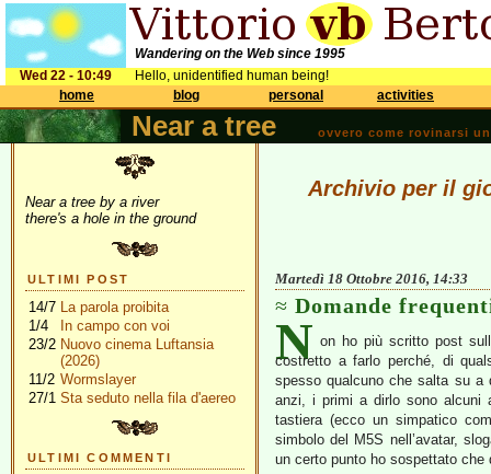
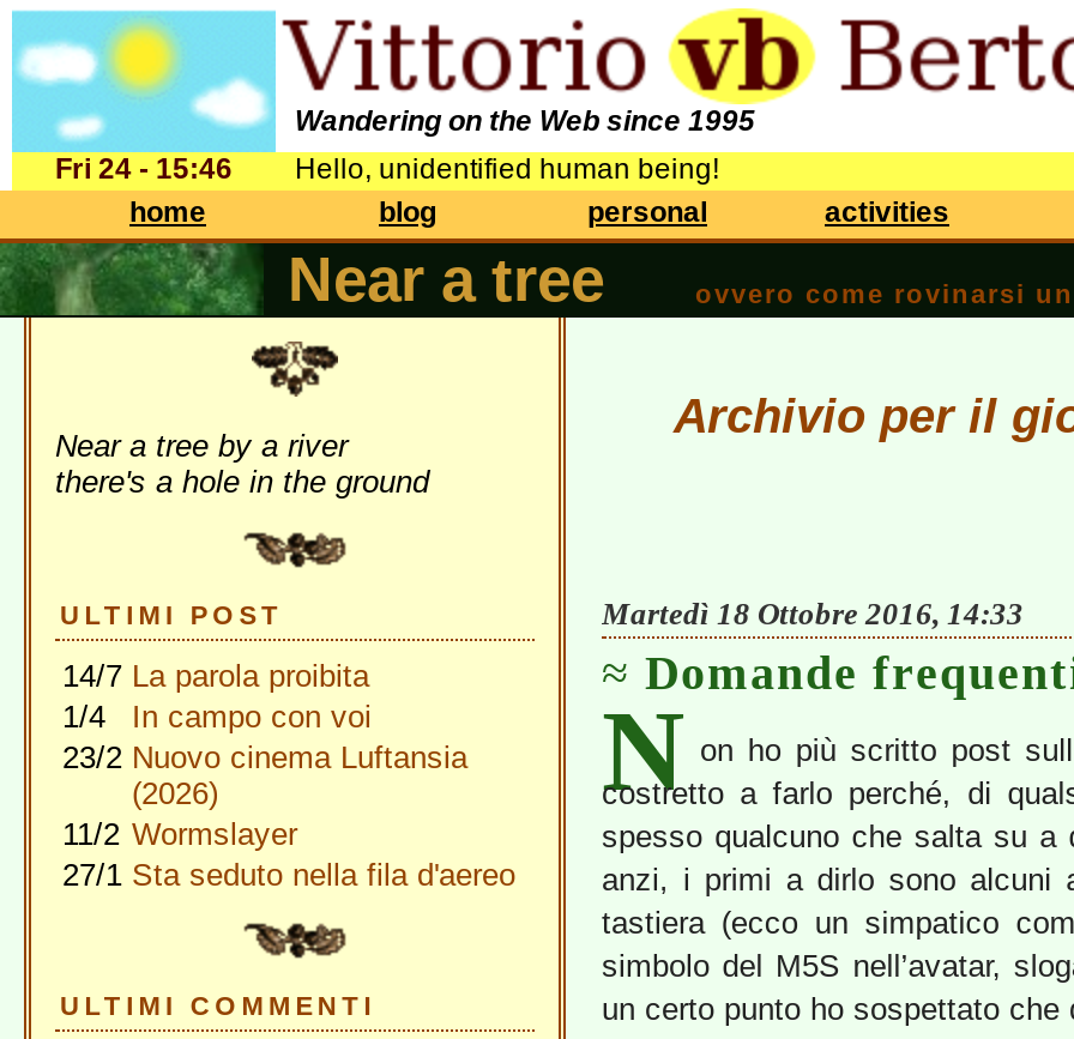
[20,68,329,83] Wed 22 - 10:49 Hello, unidentified human being! -> [55,152,719,186] Fri 24 - 15:46 Hello, unidentified human being!

